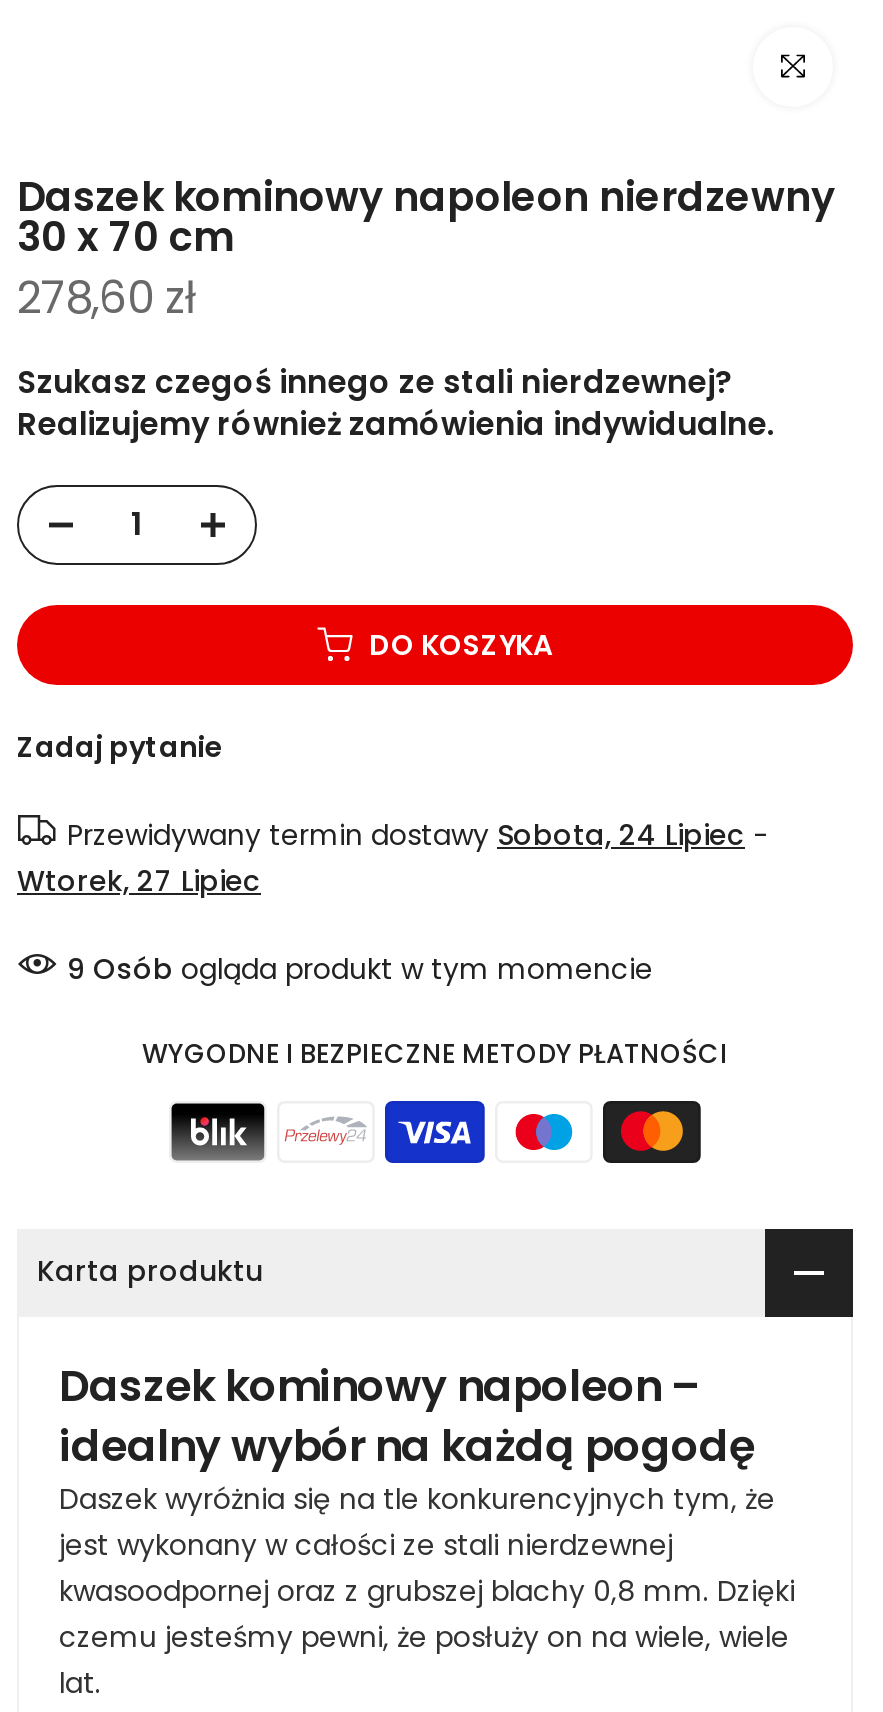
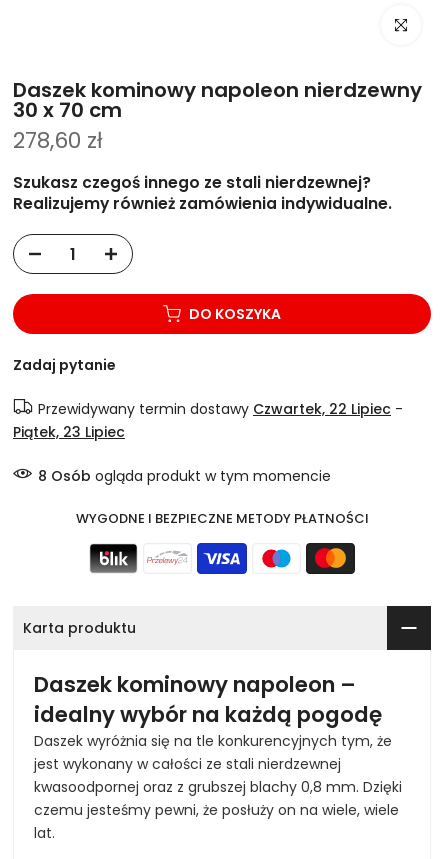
[67,814,769,854] Przewidywany termin dostawy Sobota, 24 Lipiec - -> [38,399,403,419] Przewidywany termin dostawy Czwartek, 22 Lipiec -
[17,860,261,900] Wtorek, 27 Lipiec -> [13,422,125,442] Piątek, 23 Lipiec
[67,948,653,988] 9 Osób ogląda produkt w tym momencie -> [38,466,331,486] 8 Osób ogląda produkt w tym momencie

